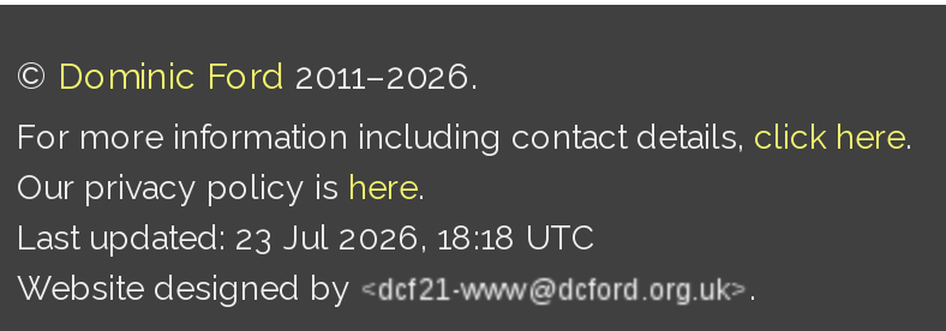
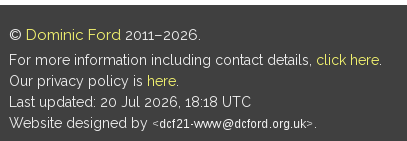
[17,218,595,257] Last updated: 23 Jul 2026, 18:18 UTC -> [9,94,251,110] Last updated: 20 Jul 2026, 18:18 UTC

